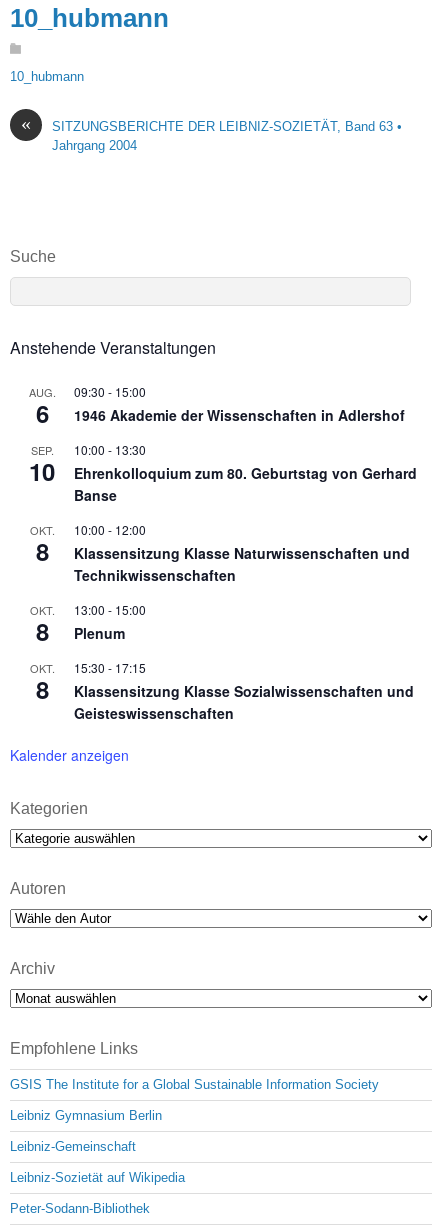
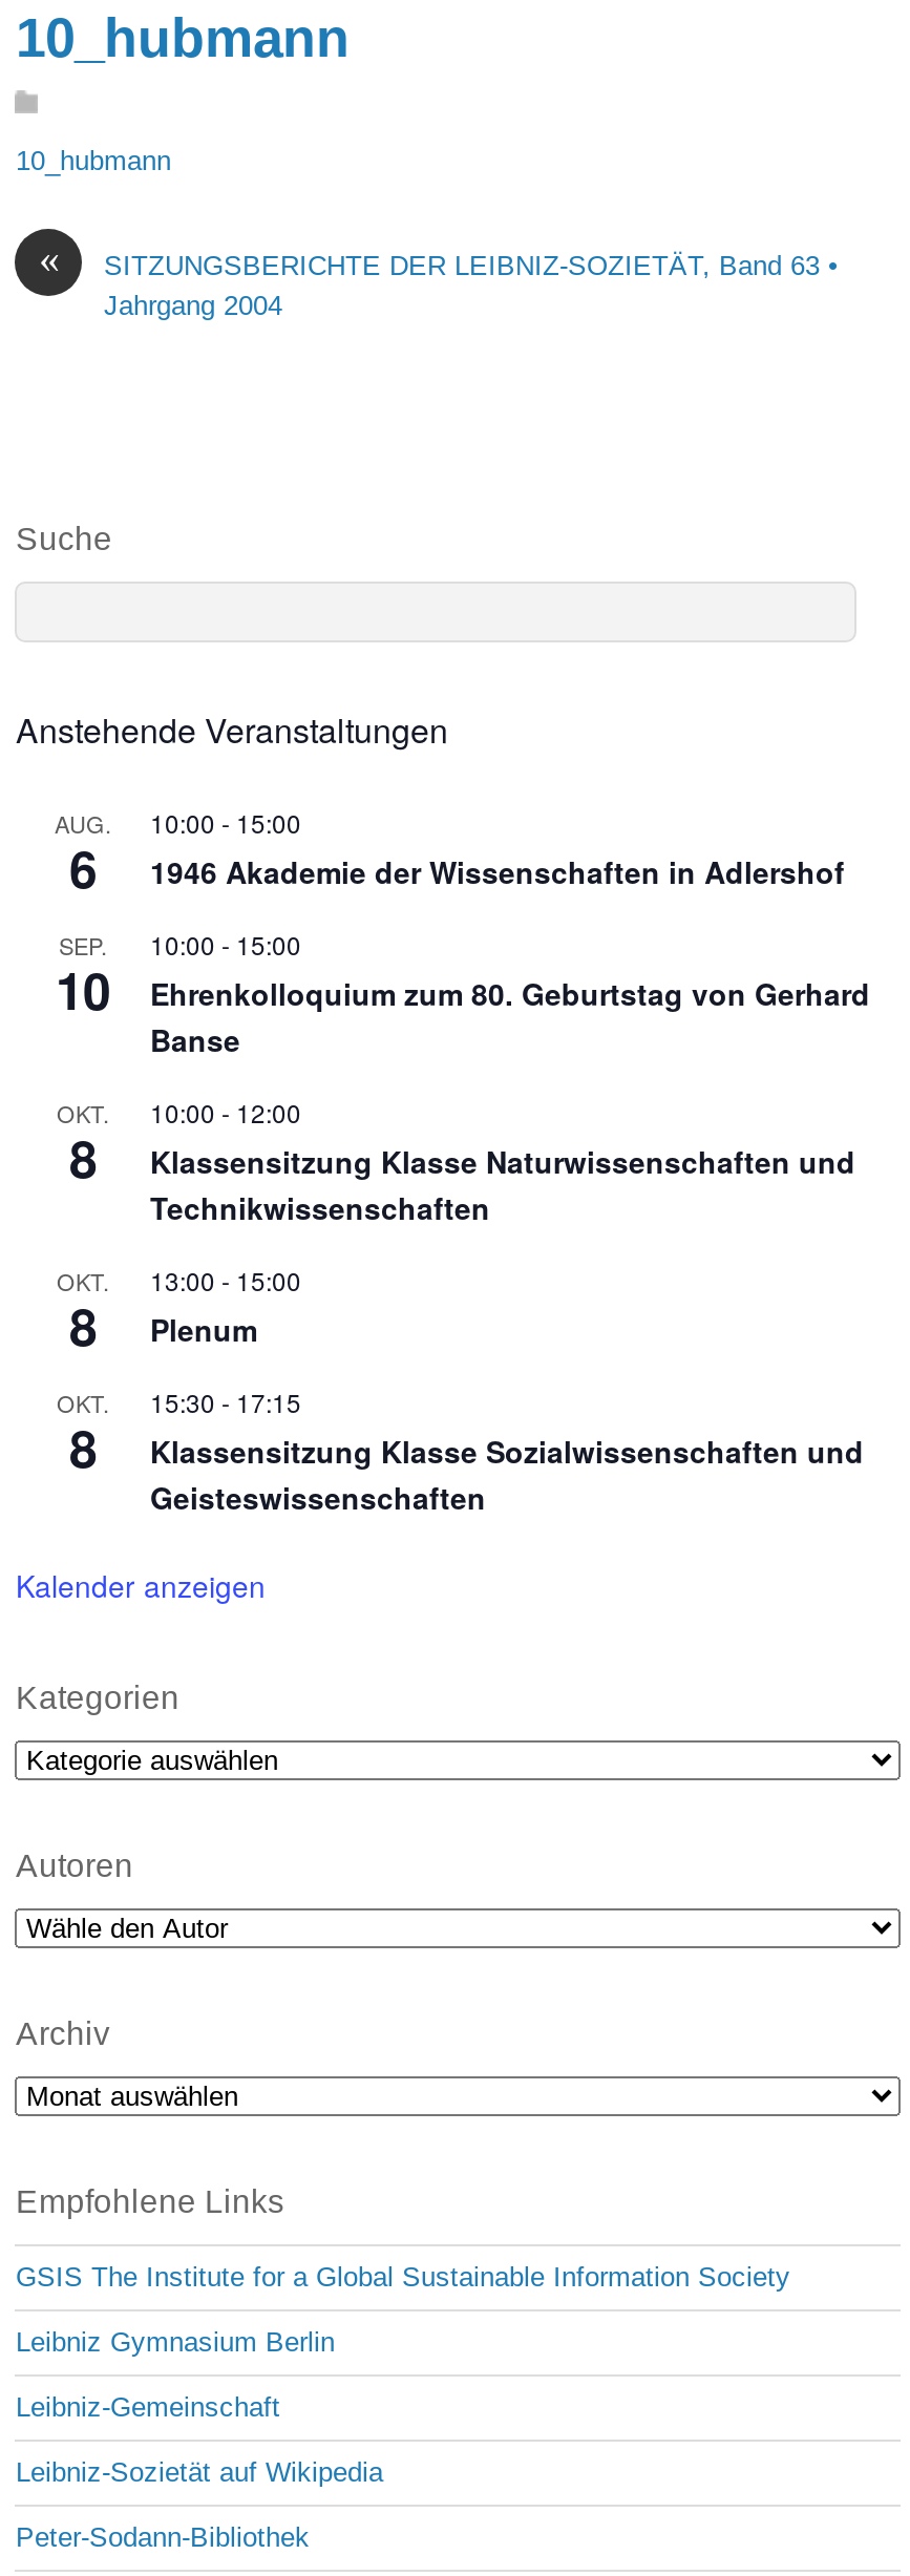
[29,383,146,400] AUG. 09:30 - 15:00 -> [54,805,301,840] AUG. 10:00 - 15:00
[31,441,146,458] SEP. 10:00 - 13:30 -> [59,926,301,962] SEP. 10:00 - 15:00

